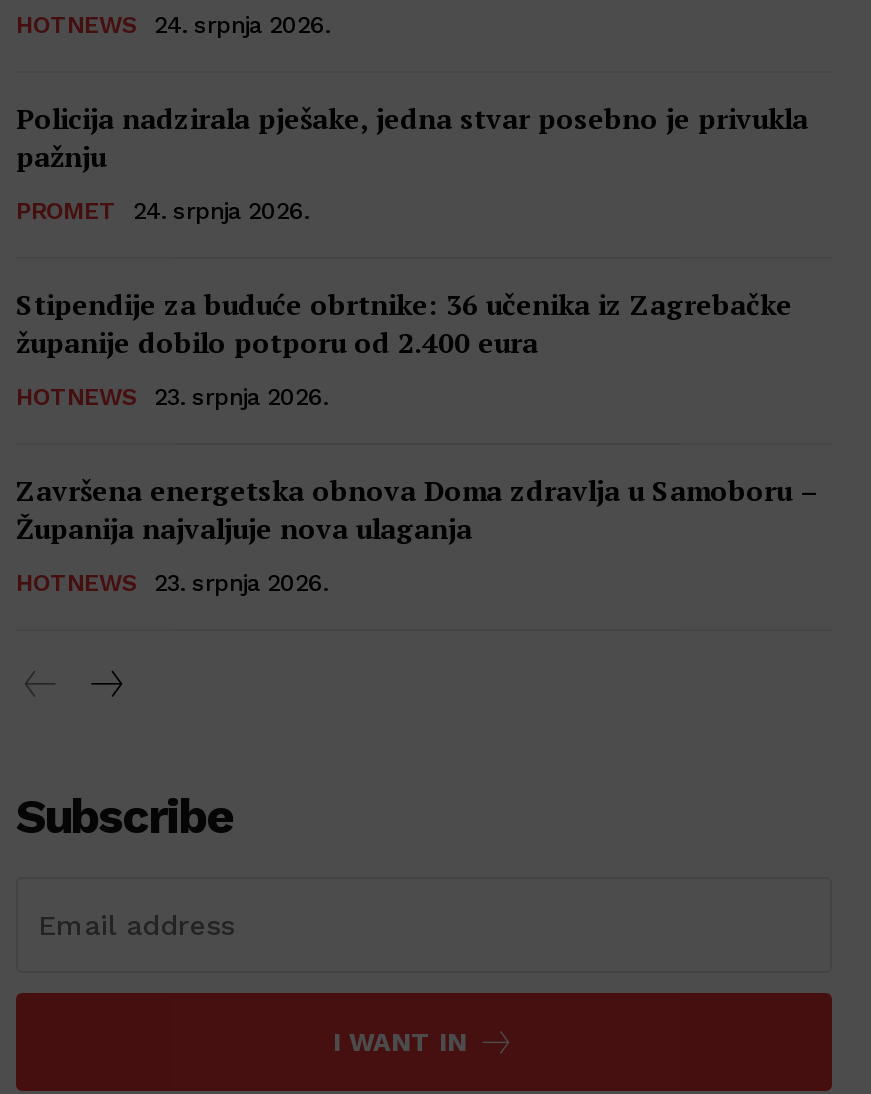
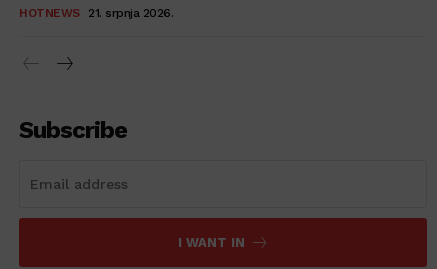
[16,12,818,598] 24. srpnja 2026. | Policija nadzirala pješake, jedna stvar posebno je privukla | pažnju | PROMET | 24. srpnja 2026. | Stipendije za buduće obrtnike: 36 učenika iz Zagrebačke | županije dobilo potporu od 2.400 eura | HOTNEWS | 23. srpnja 2026. | Završena energetska obnova Doma zdravlja u Samoboru – | Županija najvaljuje nova ulaganja | HOTNEWS | 23. srpnja 2026. -> [88,6,173,20] 21. srpnja 2026.

